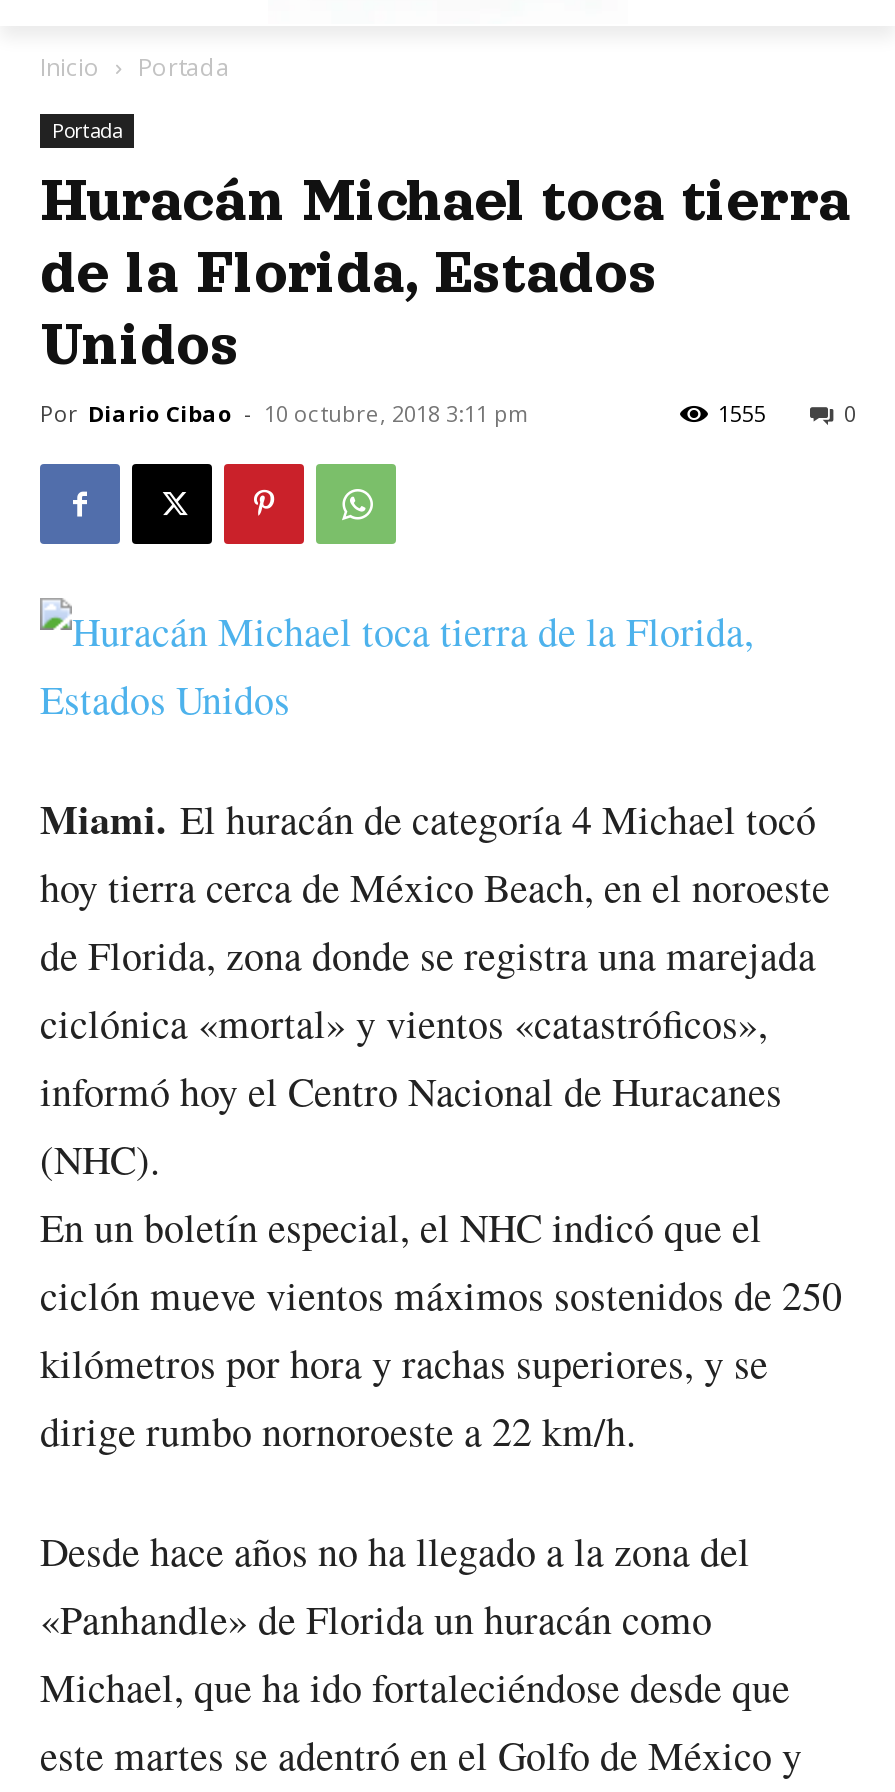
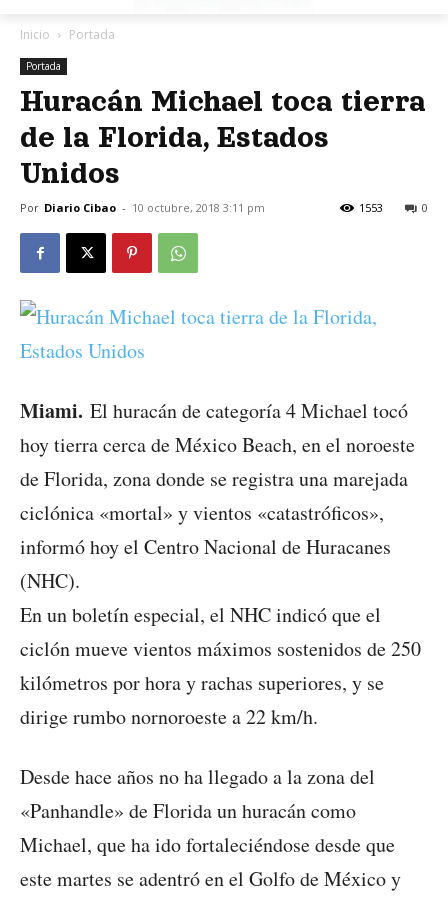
[718,399,766,429] 1555 -> [359,200,383,215] 1553

